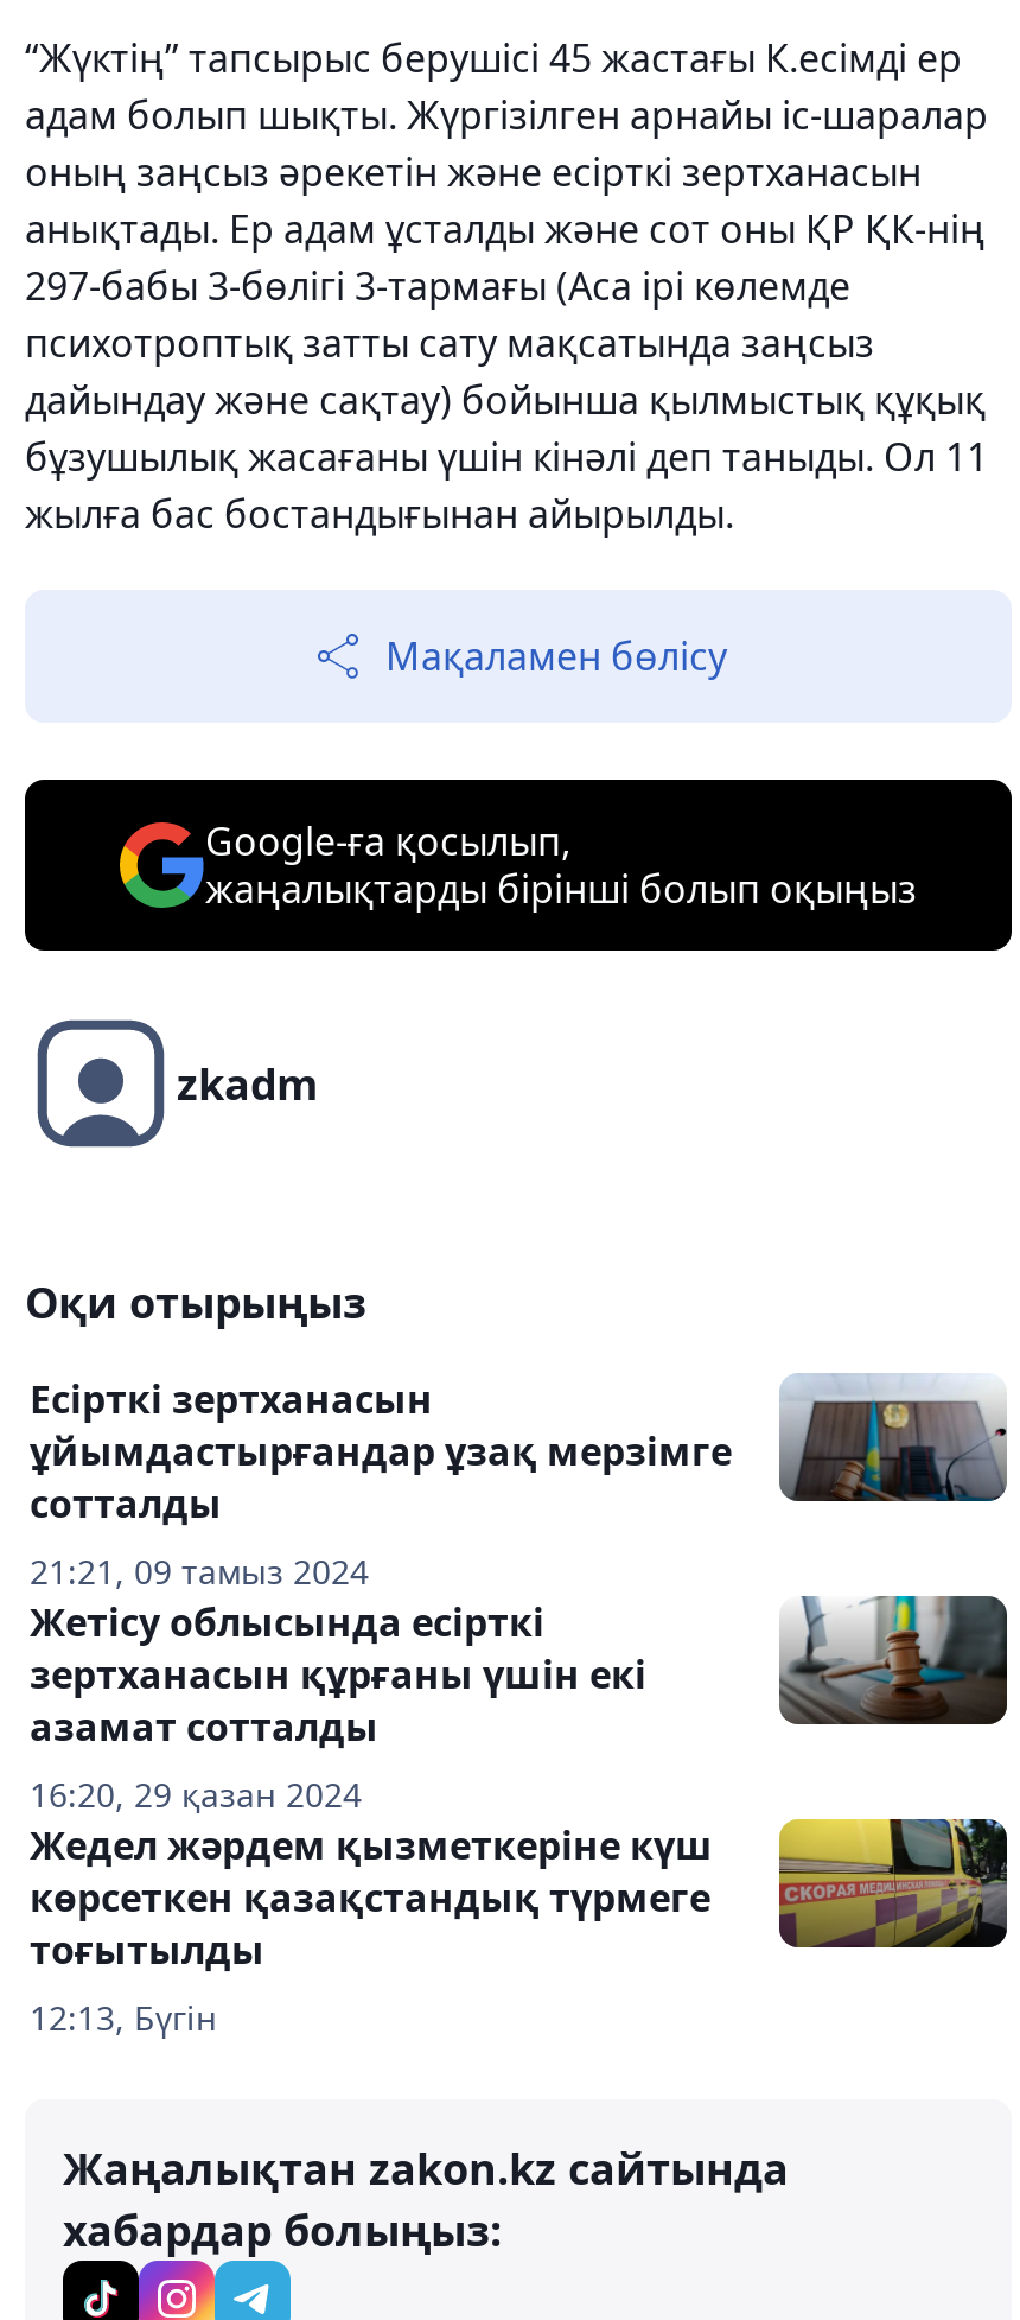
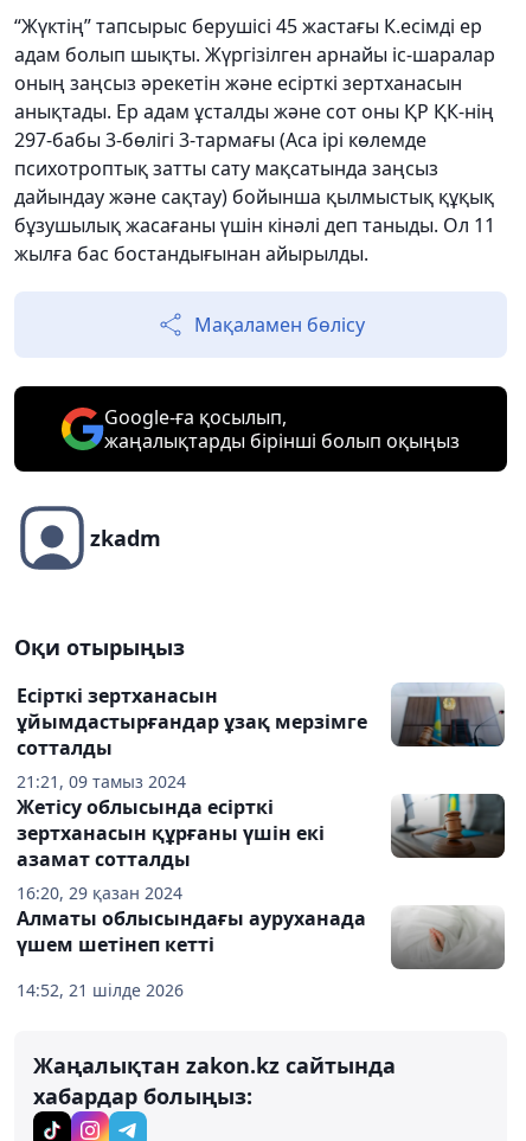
[30,1817,1009,1976] [image] | Жедел жәрдем қызметкеріне күш | көрсеткен қазақстандық түрмеге | тоғытылды -> [17,905,505,969] [image] | Алматы облысындағы ауруханада | үшем шетінеп кетті
[30,1995,217,2040] 12:13, Бүгін -> [17,979,184,1001] 14:52, 21 шілде 2026

